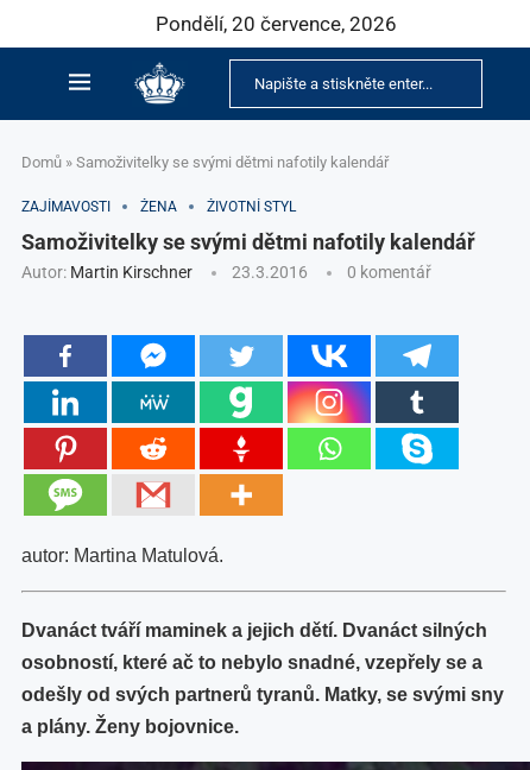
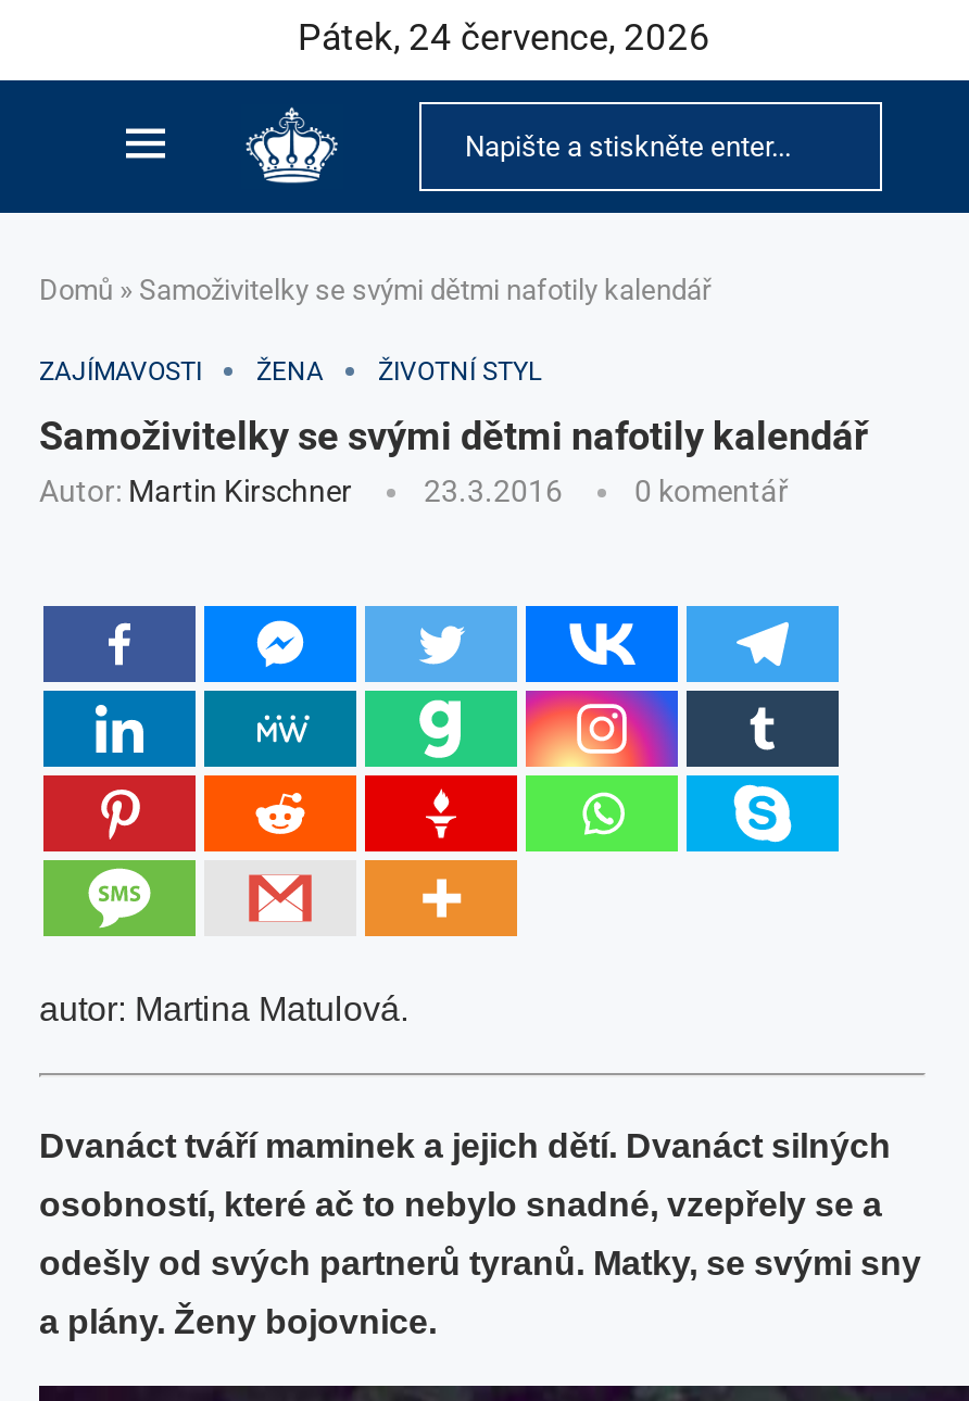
[155,12,396,36] Pondělí, 20 července, 2026 -> [298,15,710,59] Pátek, 24 července, 2026

